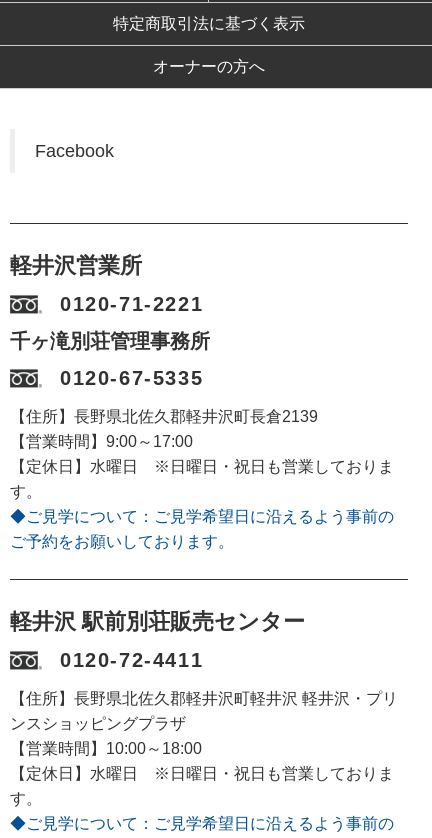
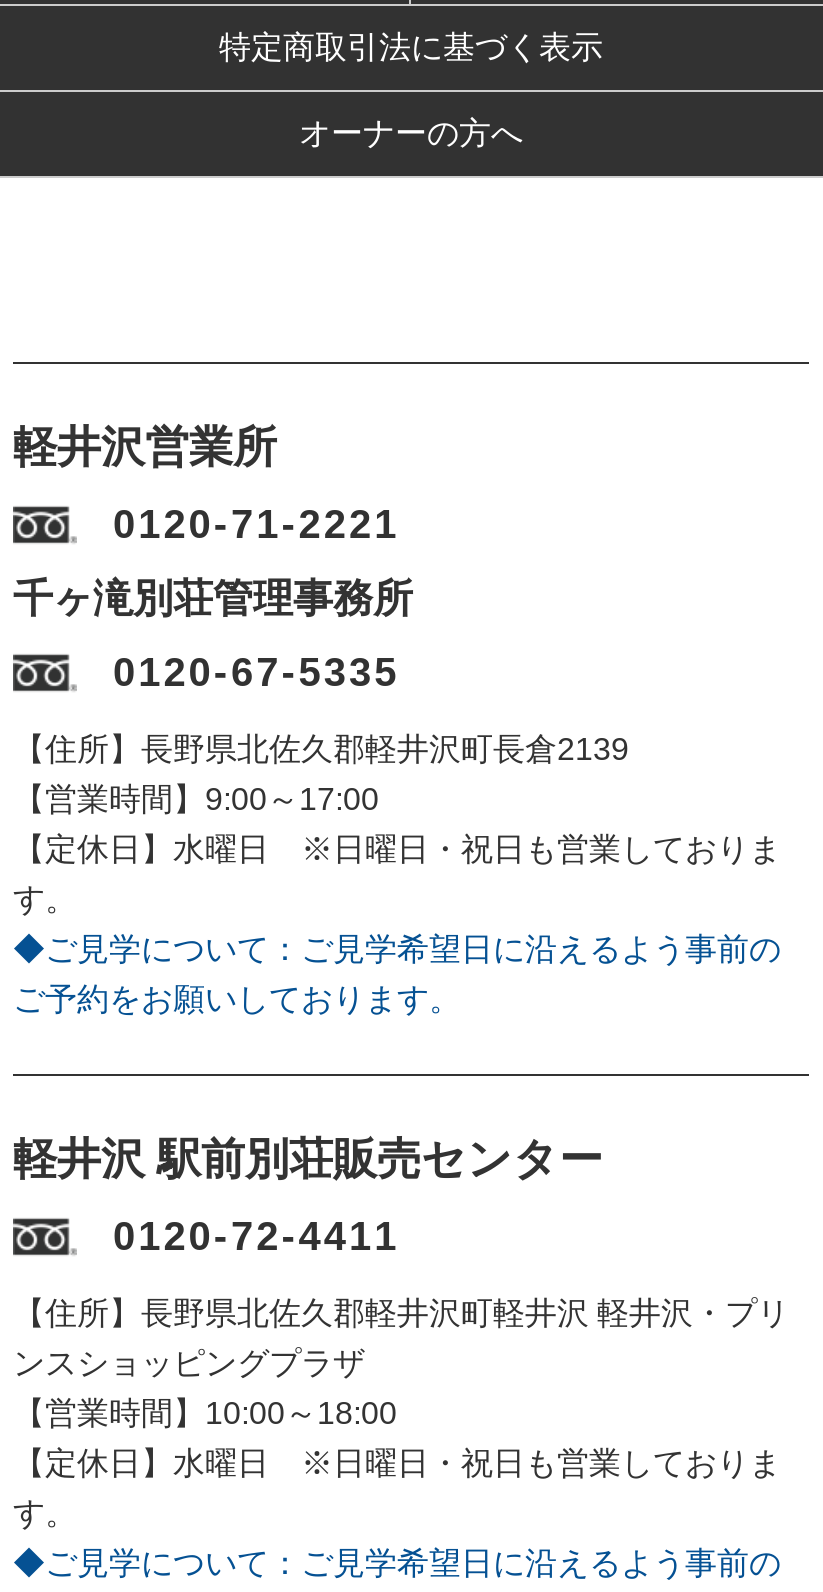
[35,141,114,161] Facebook -> none

